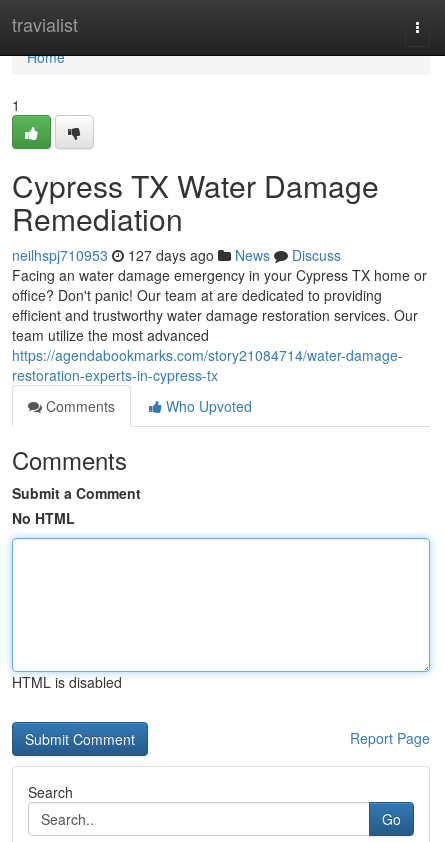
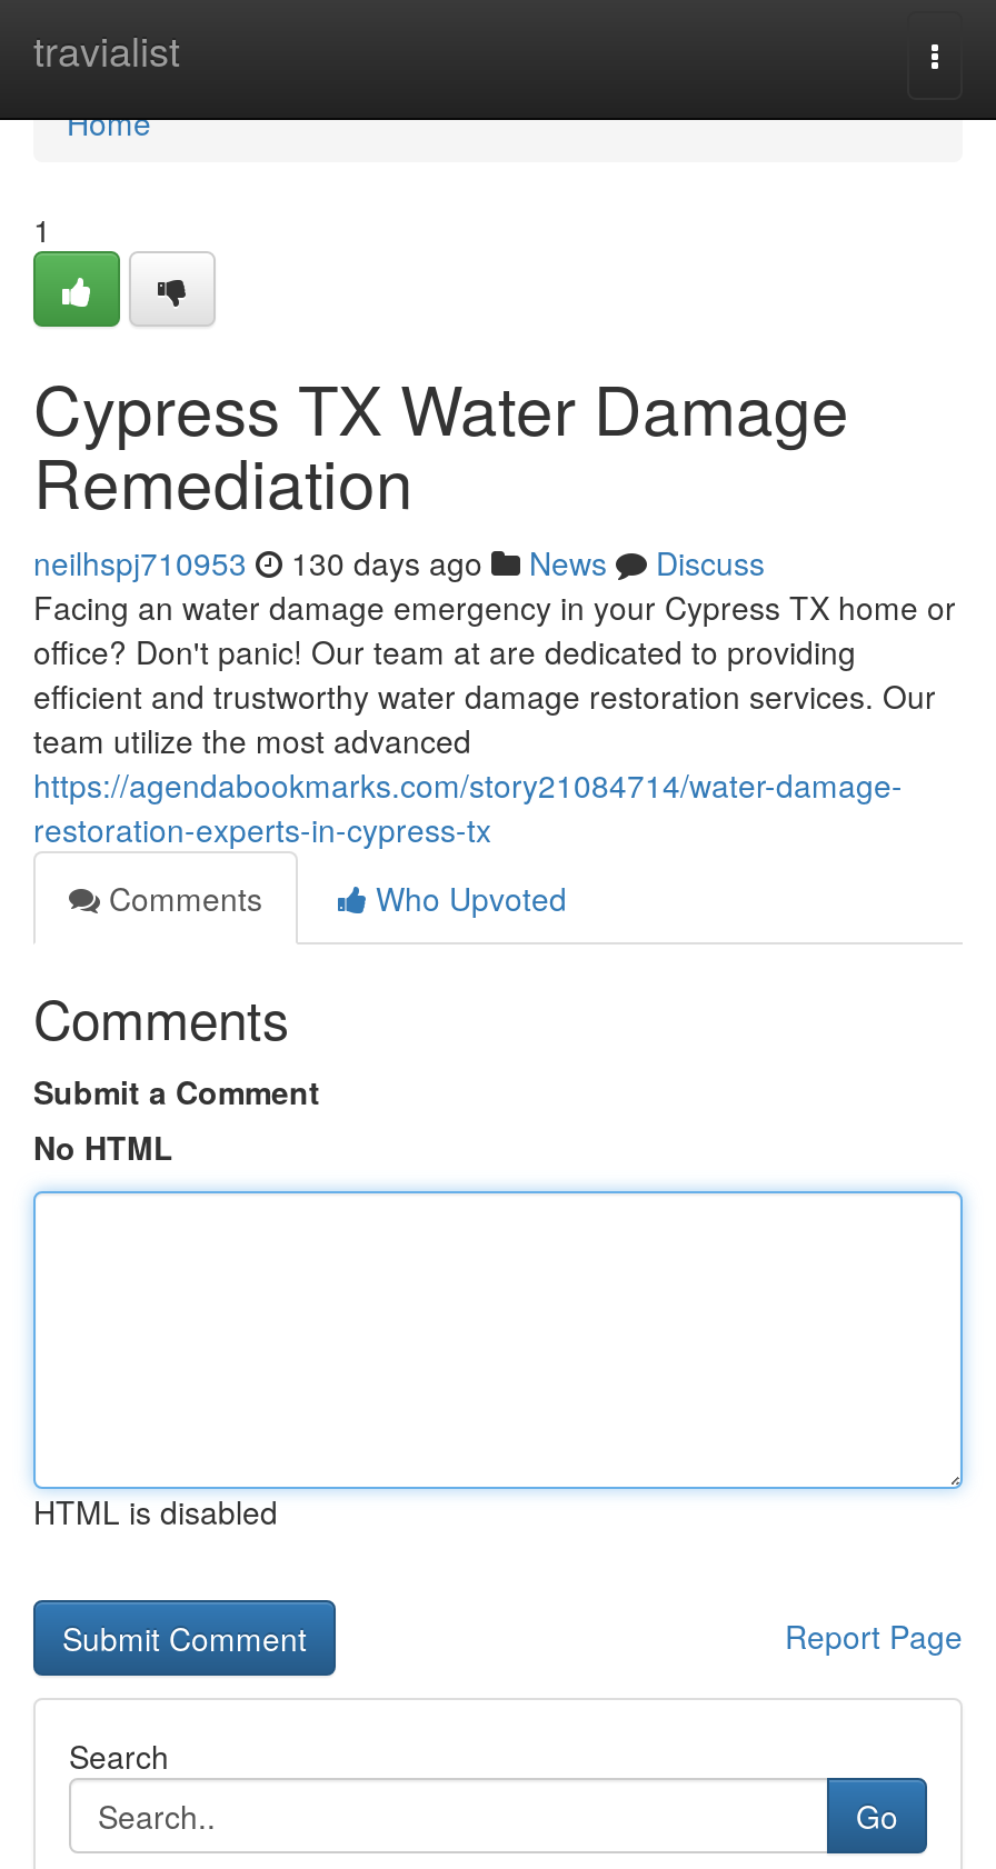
[12,245,341,265] neilhspj710953 127 days ago News Discuss -> [33,540,765,584] neilhspj710953 130 days ago News Discuss

